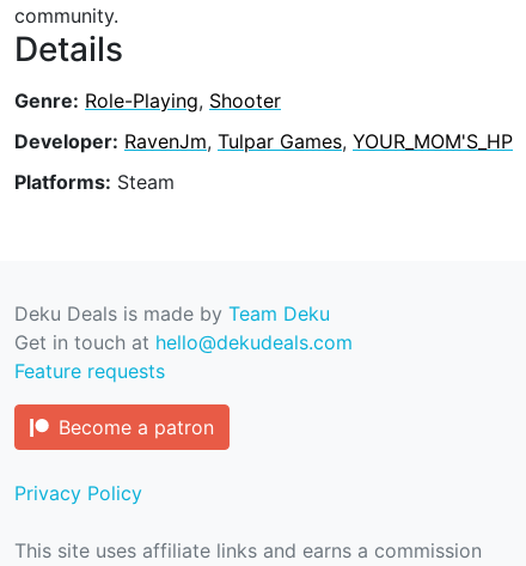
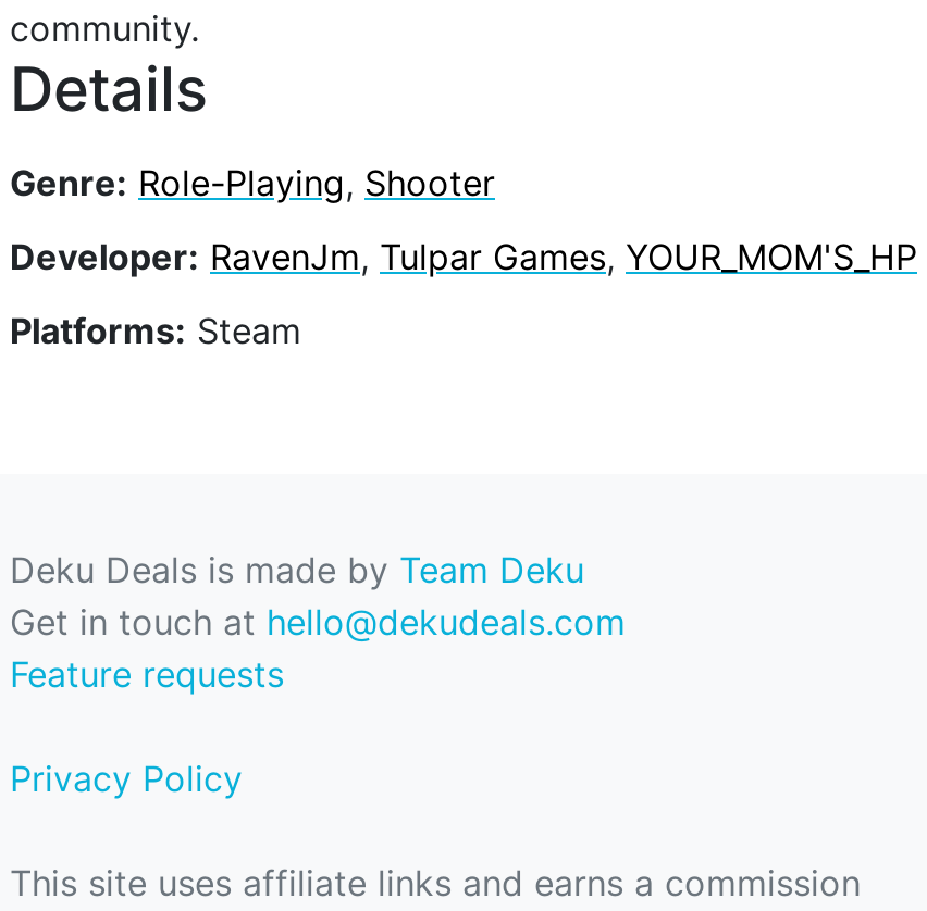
[59,415,214,439] Become a patron -> none

